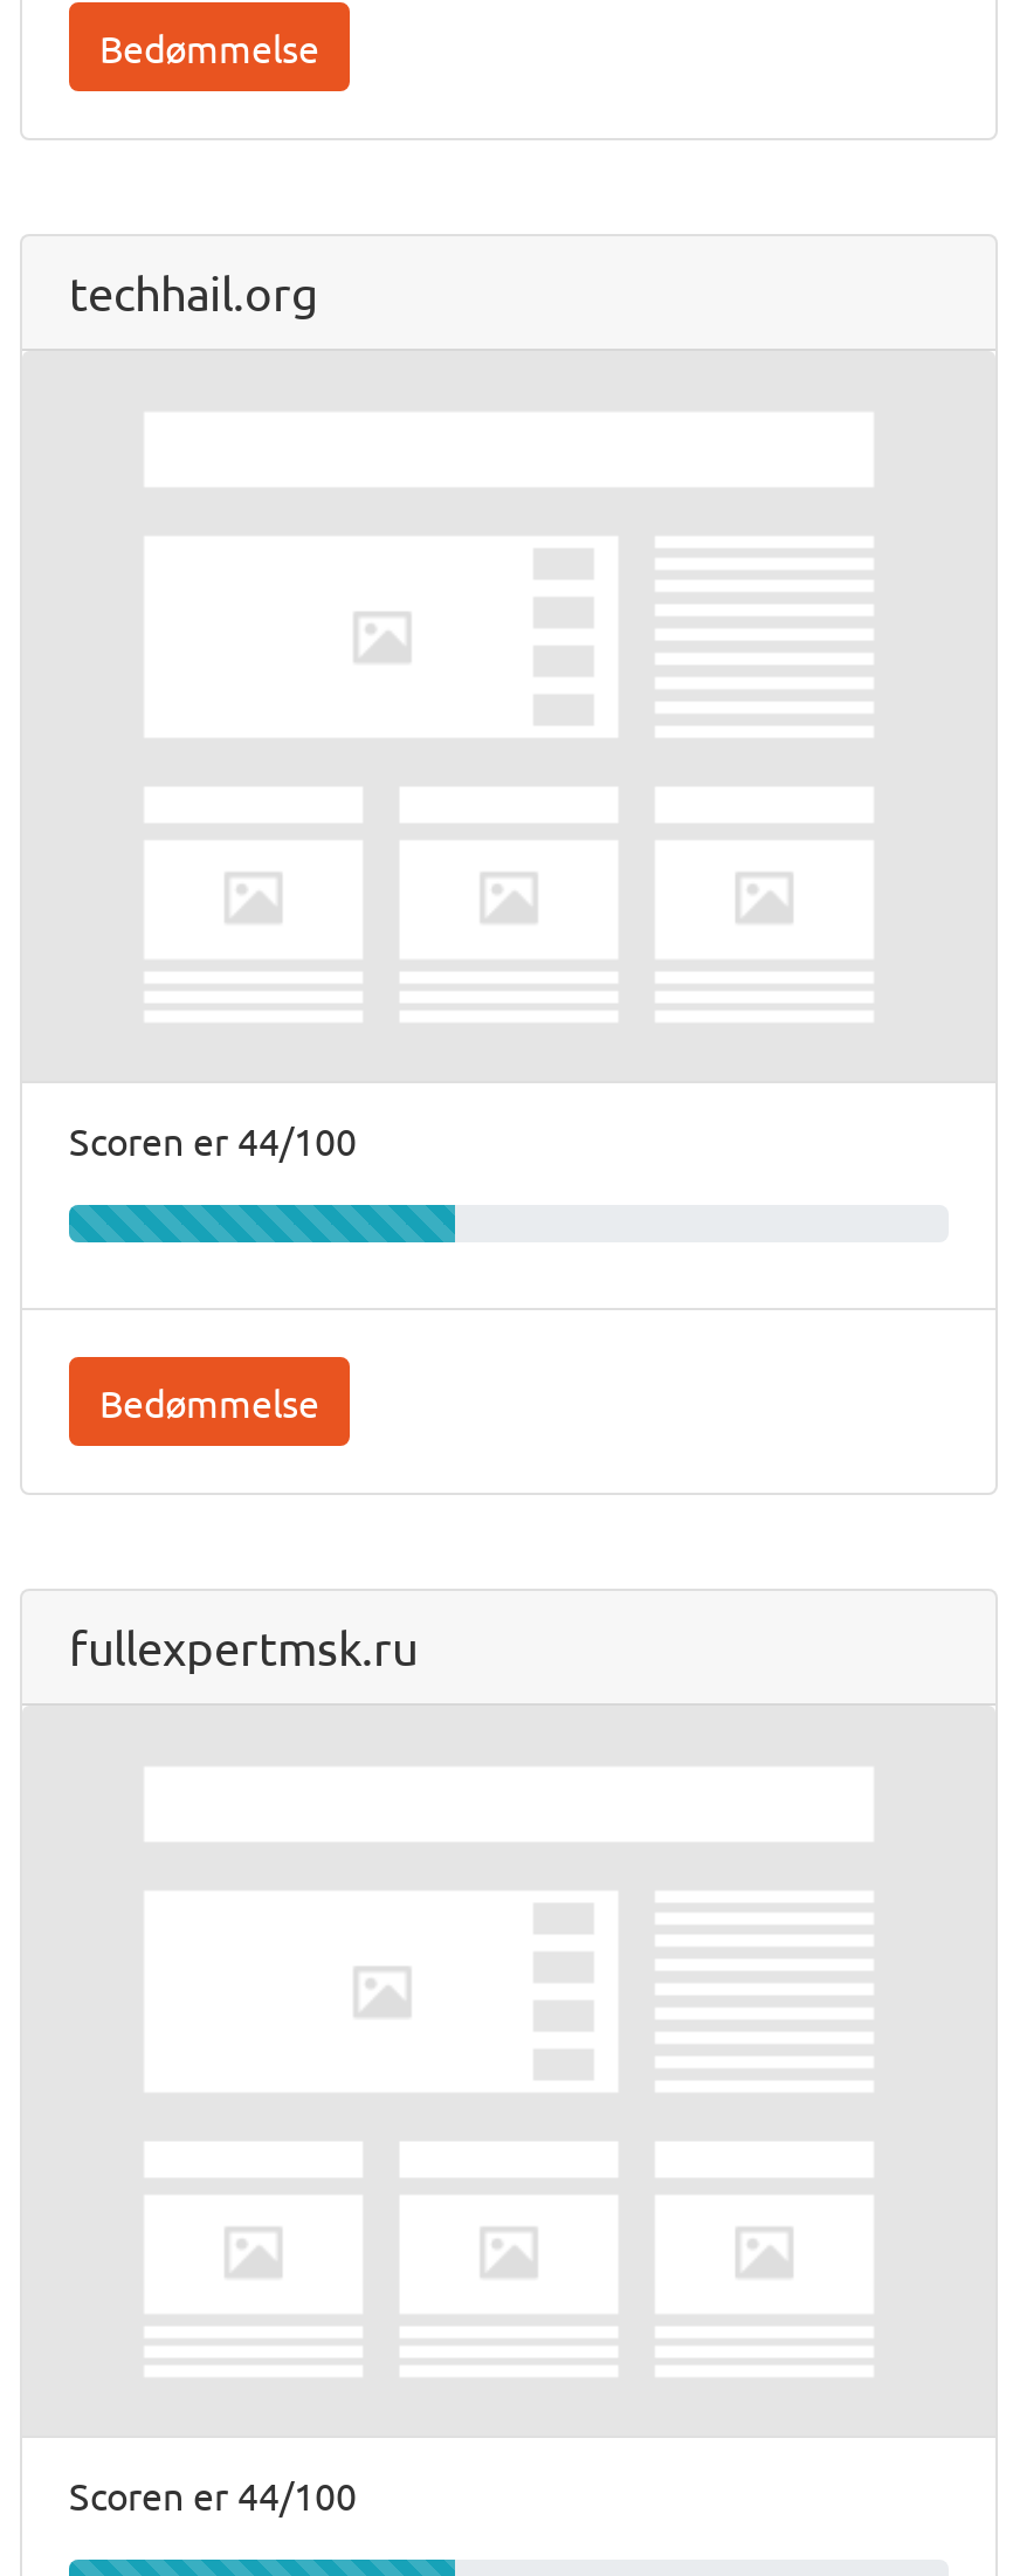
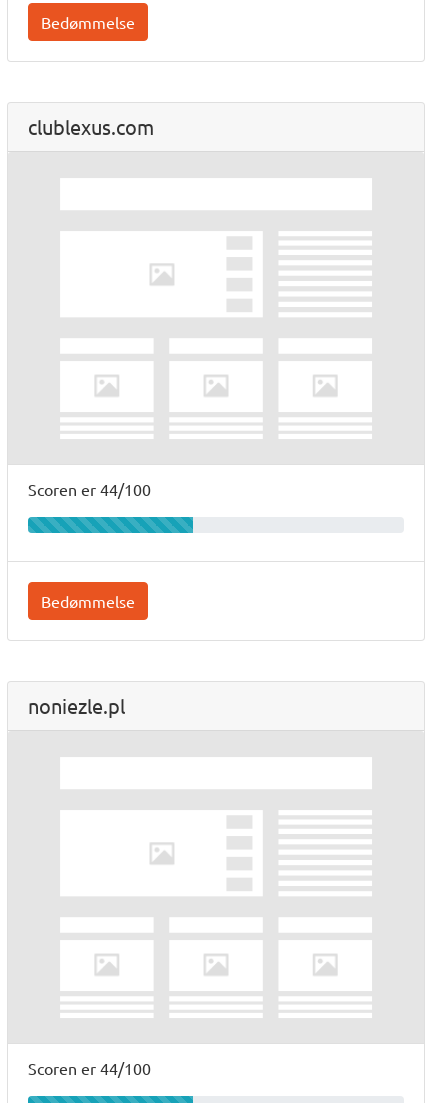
[69,262,319,321] techhail.org -> [28,114,154,139] clublexus.com
[69,1617,418,1675] fullexpertmsk.ru -> [28,693,125,718] noniezle.pl

